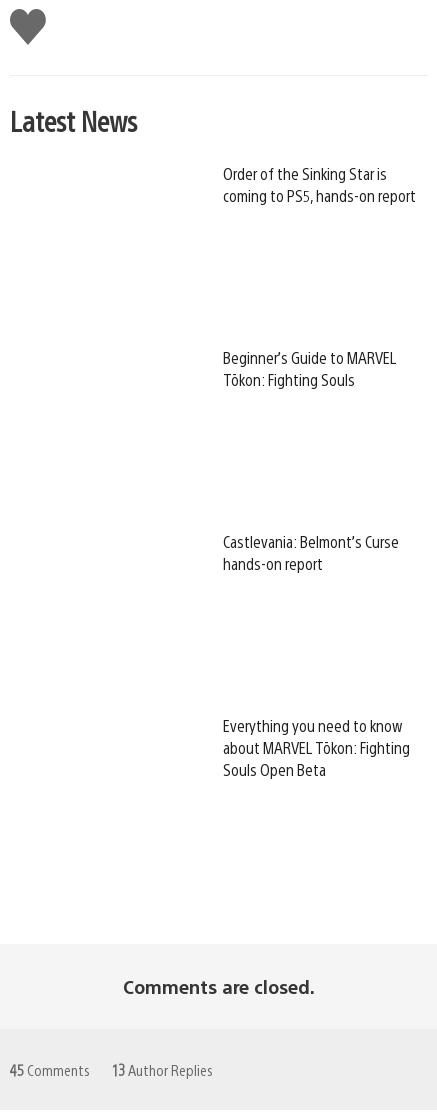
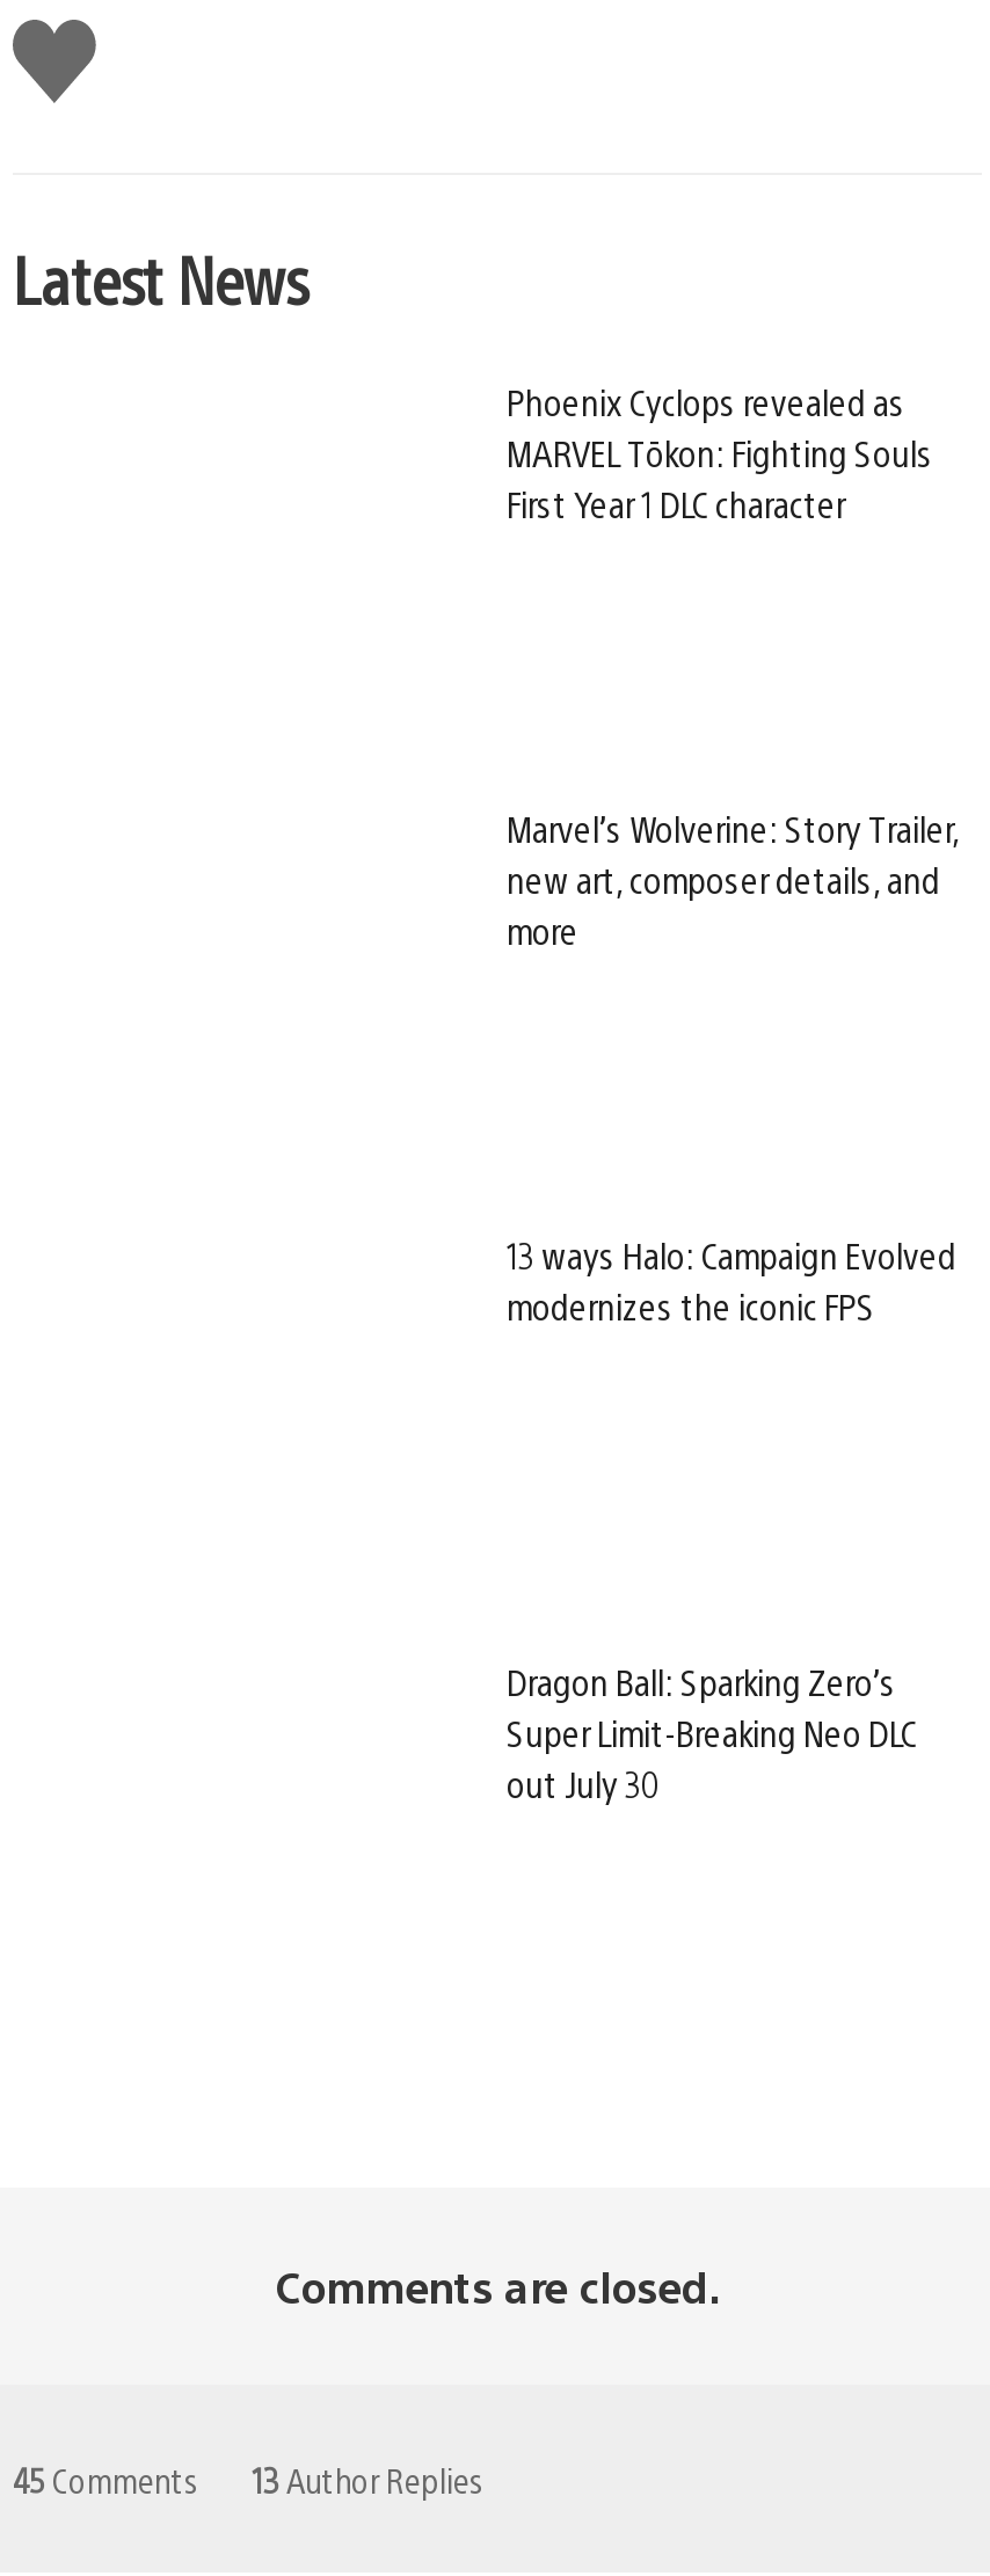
[223,163,416,206] Order of the Sinking Star is | coming to PS5, hands-on report -> [507,376,933,527] Phoenix Cyclops revealed as | MARVEL Tōkon: Fighting Souls | First Year 1 DLC character
[223,347,396,390] Beginner’s Guide to MARVEL | Tōkon: Fighting Souls -> [507,803,959,954] Marvel’s Wolverine: Story Trailer, | new art, composer details, and | more
[223,531,399,574] Castlevania: Belmont’s Curse | hands-on report -> [507,1230,956,1329] 13 ways Halo: Campaign Evolved | modernizes the iconic FPS
[223,715,410,780] Everything you need to know | about MARVEL Tōkon: Fighting | Souls Open Beta -> [507,1656,917,1807] Dragon Ball: Sparking Zero’s | Super Limit-Breaking Neo DLC | out July 30

